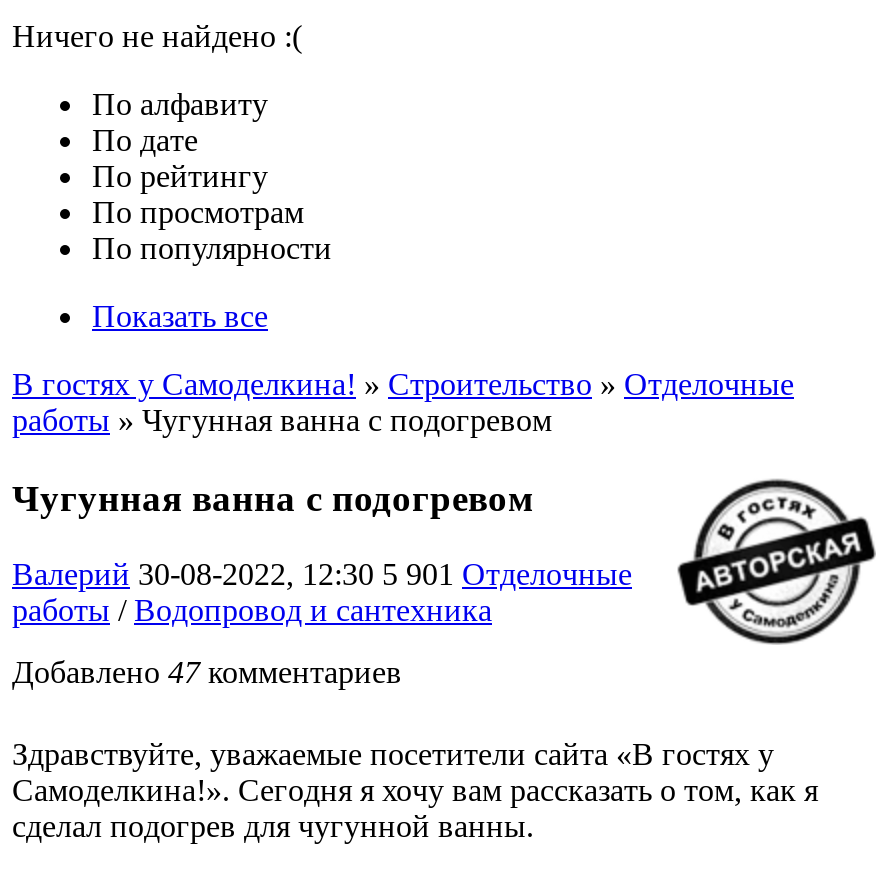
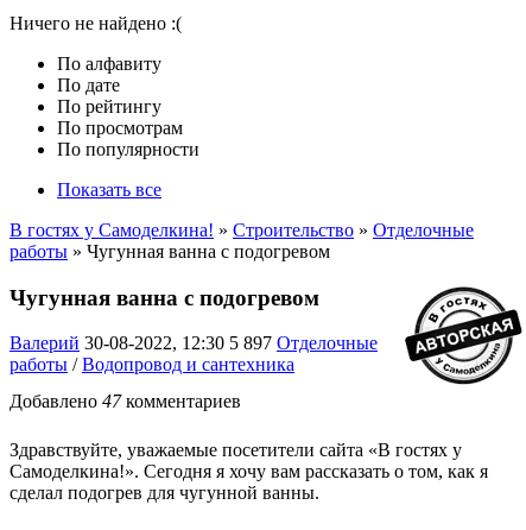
[12,558,632,592] Валерий 30-08-2022, 12:30 5 901 Отделочные -> [9,333,378,353] Валерий 30-08-2022, 12:30 5 897 Отделочные

